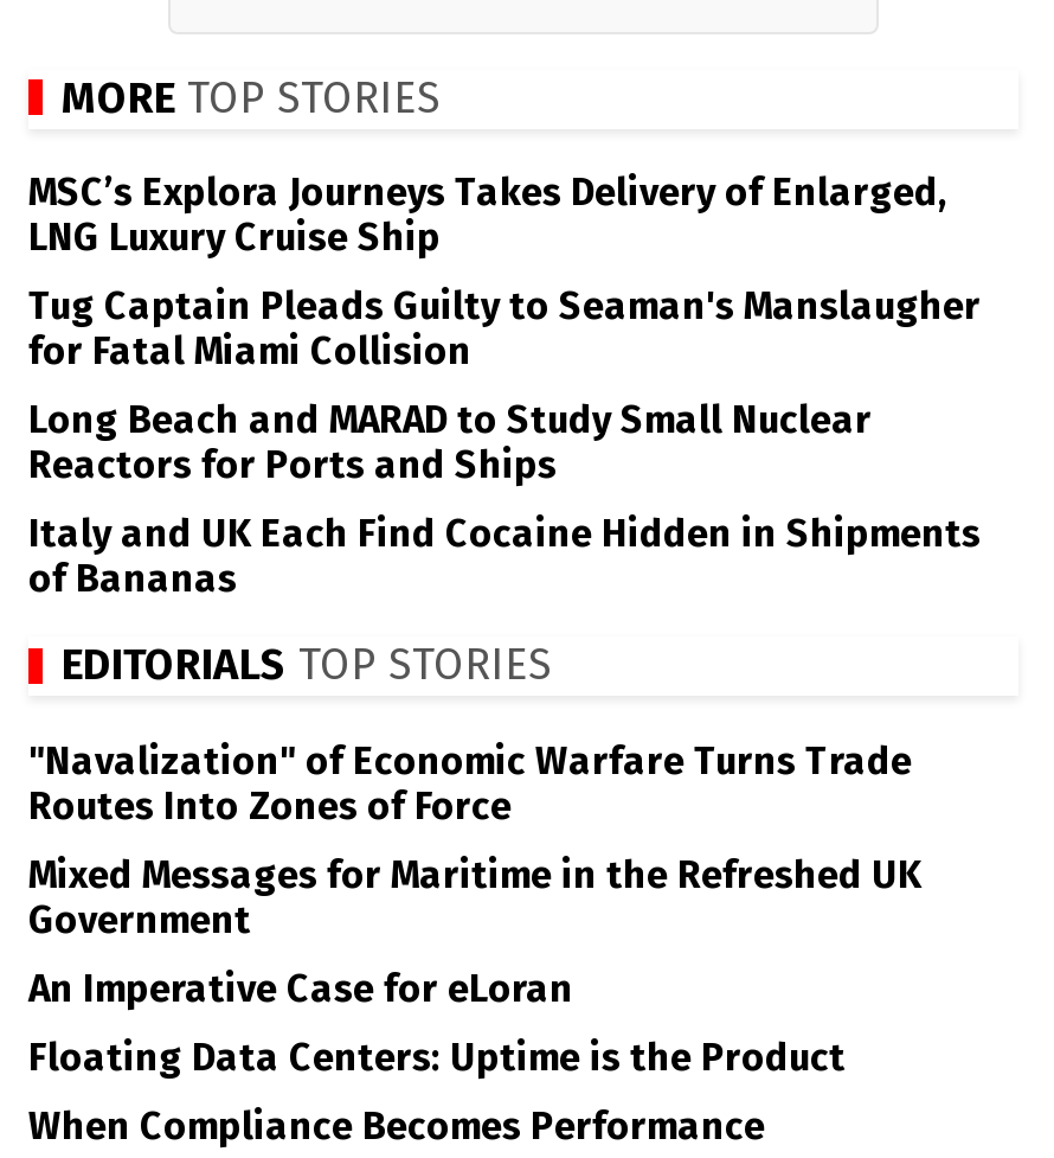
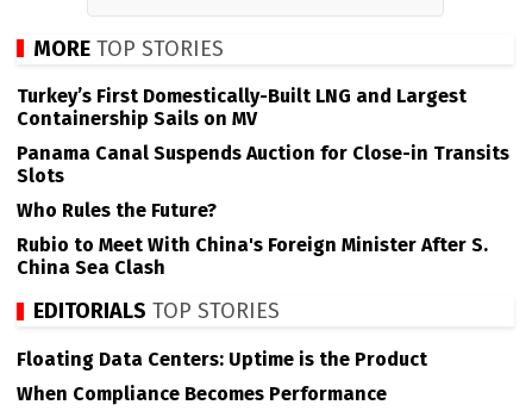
[28,170,947,260] MSC’s Explora Journeys Takes Delivery of Enlarged, | LNG Luxury Cruise Ship -> [17,85,467,130] Turkey’s First Domestically-Built LNG and Largest | Containership Sails on MV
[28,284,981,374] Tug Captain Pleads Guilty to Seaman's Manslaugher | for Fatal Miami Collision -> [17,142,509,187] Panama Canal Suspends Auction for Close-in Transits | Slots
[28,398,872,488] Long Beach and MARAD to Study Small Nuclear | Reactors for Ports and Ships -> [17,199,217,222] Who Rules the Future?
[28,511,981,601] Italy and UK Each Find Cocaine Hidden in Shipments | of Bananas -> [17,234,488,279] Rubio to Meet With China's Foreign Minister After S. | China Sea Clash
[28,738,921,1010] "Navalization" of Economic Warfare Turns Trade | Routes Into Zones of Force | Mixed Messages for Maritime in the Refreshed UK | Government | An Imperative Case for eLoran -> none

